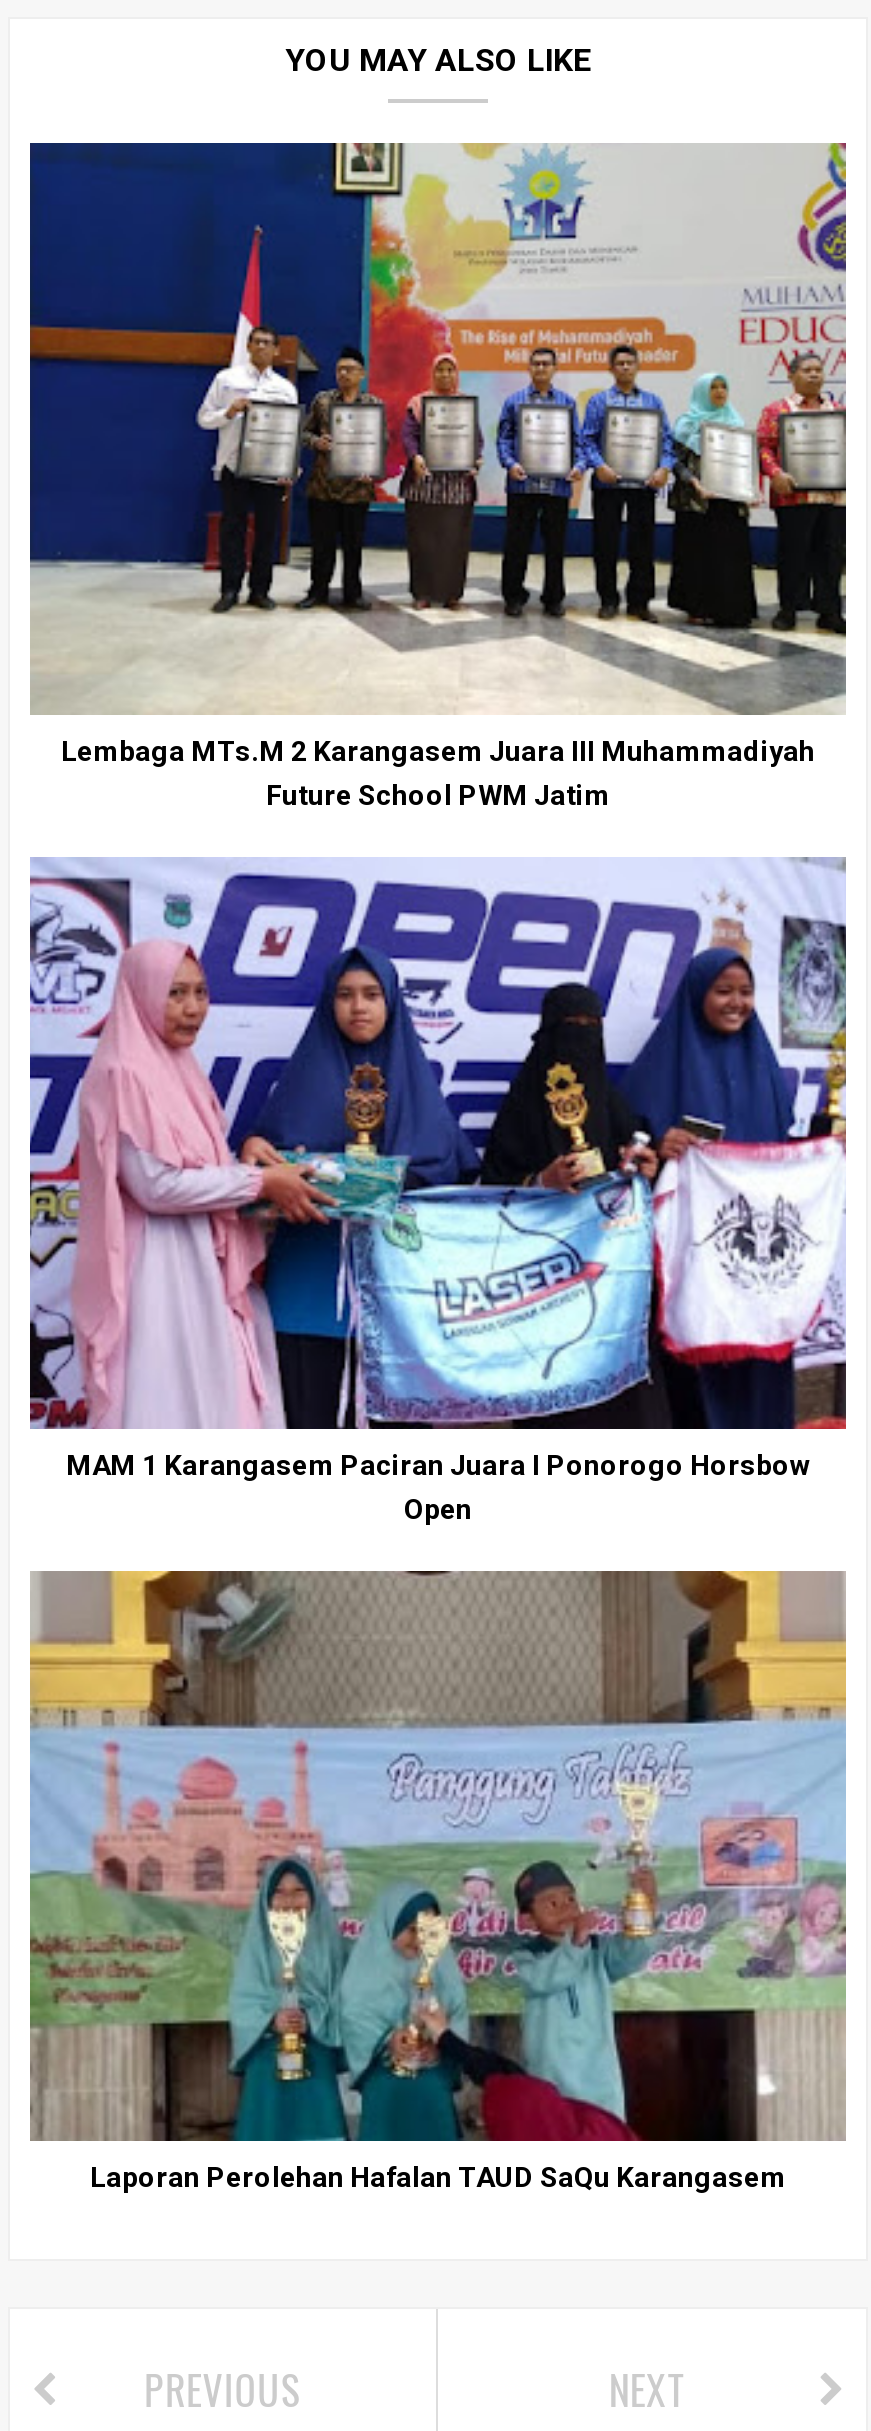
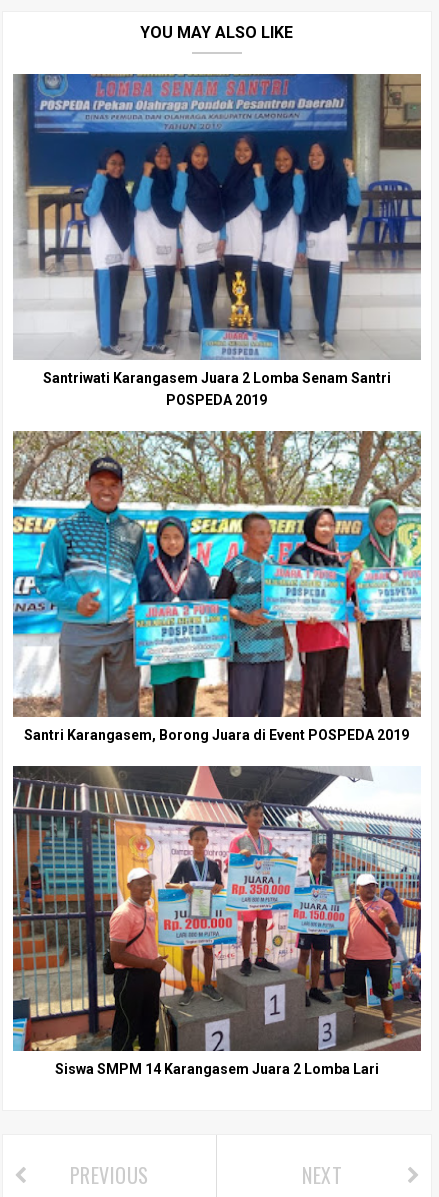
[30,141,848,811] [image] | Lembaga MTs.M 2 Karangasem Juara III Muhammadiyah | Future School PWM Jatim -> [13,73,421,408] [image] | Santriwati Karangasem Juara 2 Lomba Senam Santri | POSPEDA 2019
[28,857,848,1524] [image] | MAM 1 Karangasem Paciran Juara I Ponorogo Horsbow | Open -> [12,430,422,743] [image] | Santri Karangasem, Borong Juara di Event POSPEDA 2019
[28,1569,848,2194] [image] | Laporan Perolehan Hafalan TAUD SaQu Karangasem -> [12,765,422,1077] [image] | Siswa SMPM 14 Karangasem Juara 2 Lomba Lari

